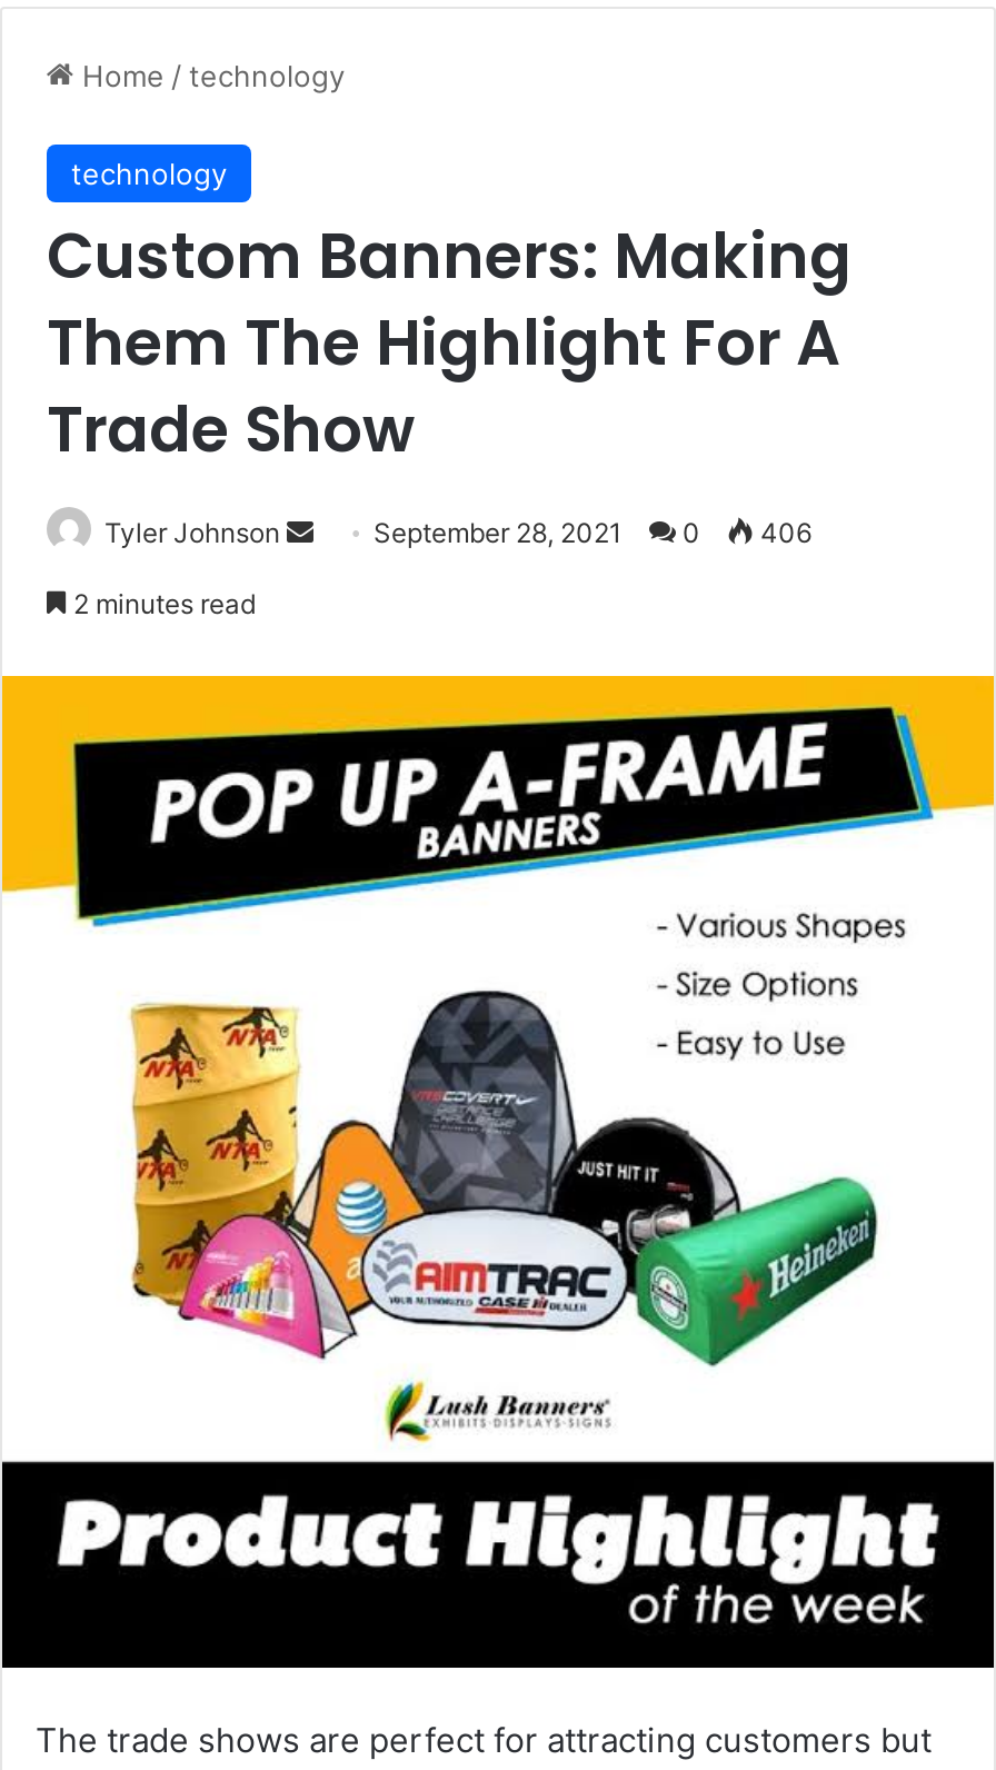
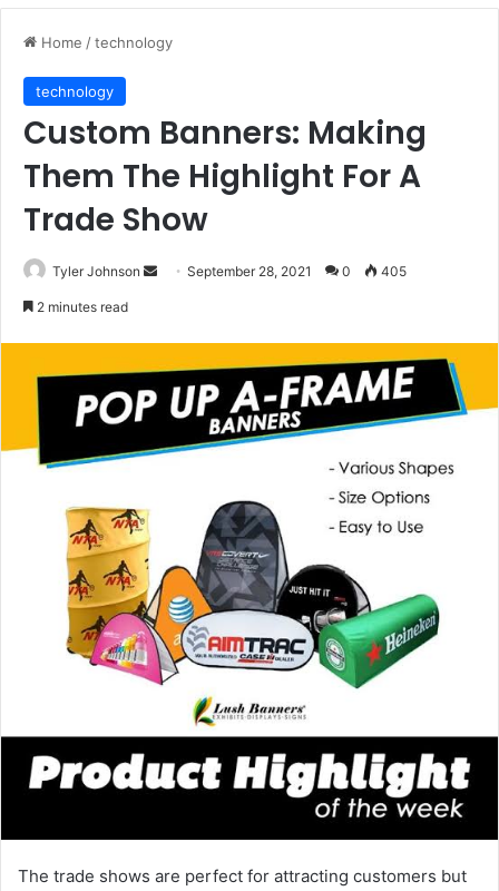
[754,516,811,549] 406 -> [378,263,407,280] 405

